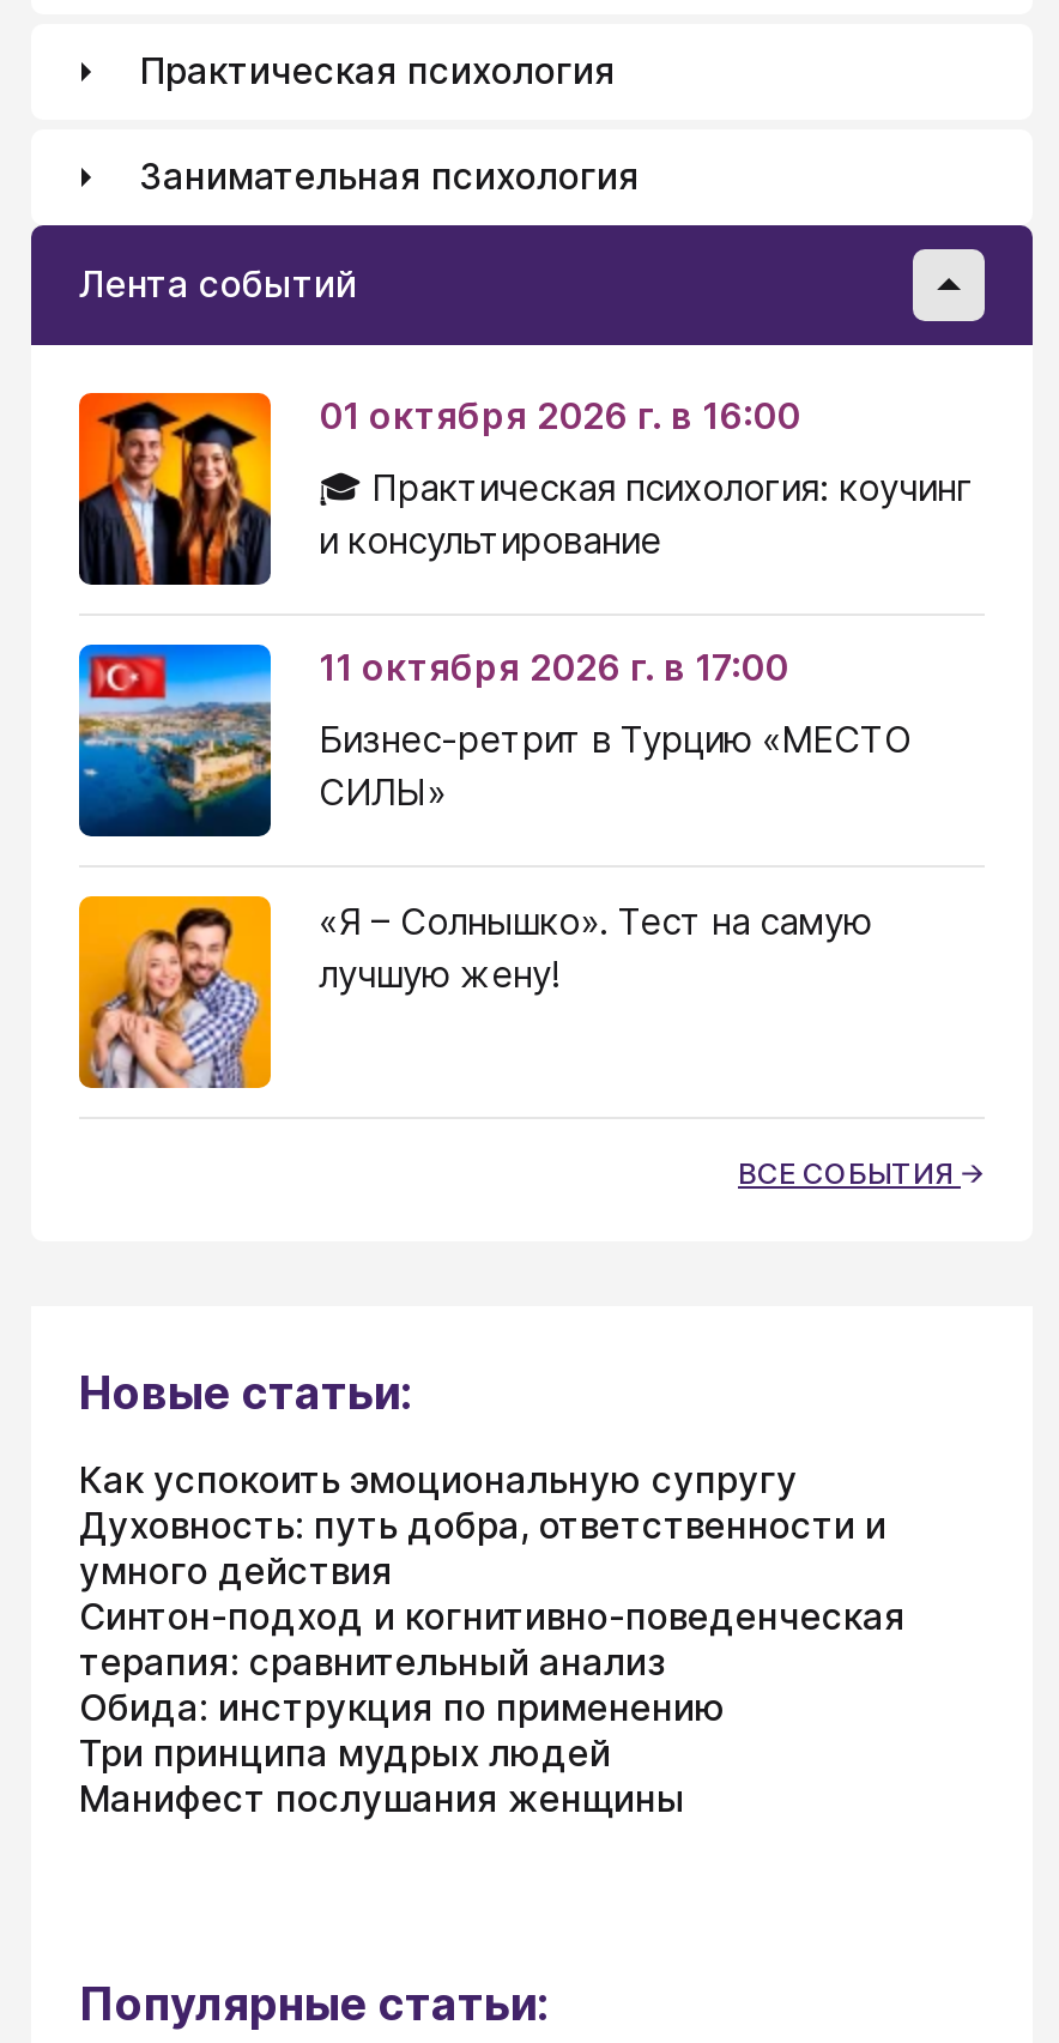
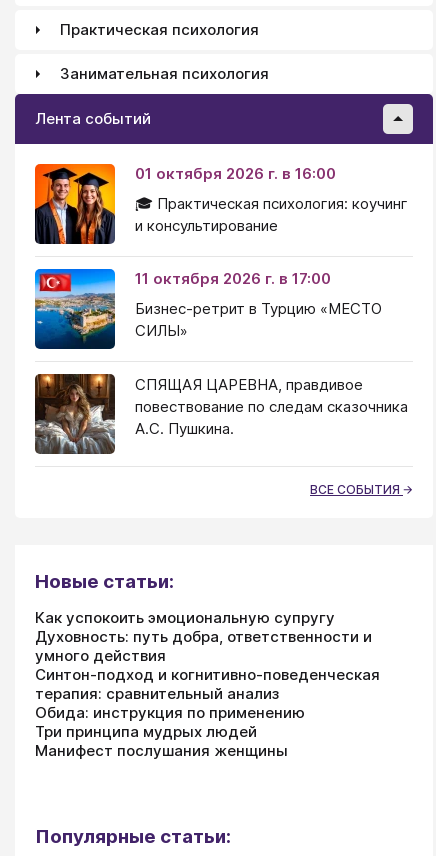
[77,894,872,1090] [image] | «Я – Солнышко». Тест на самую | лучшую жену! -> [34,373,408,455] [image] | СПЯЩАЯ ЦАРЕВНА, правдивое | повествование по следам сказочника | А.С. Пушкина.

